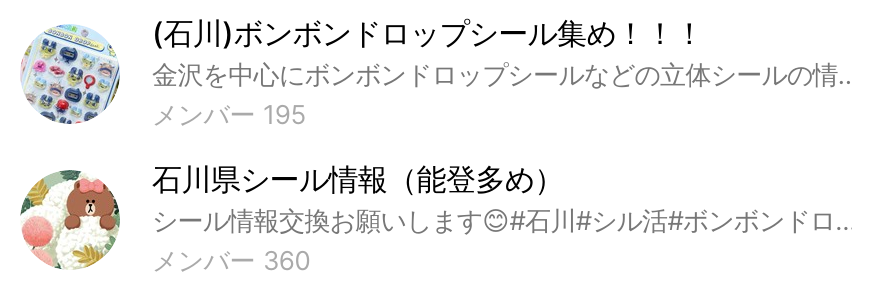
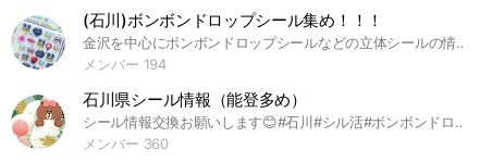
[152,98,306,130] メンバー 195 -> [83,55,167,73] メンバー 194

